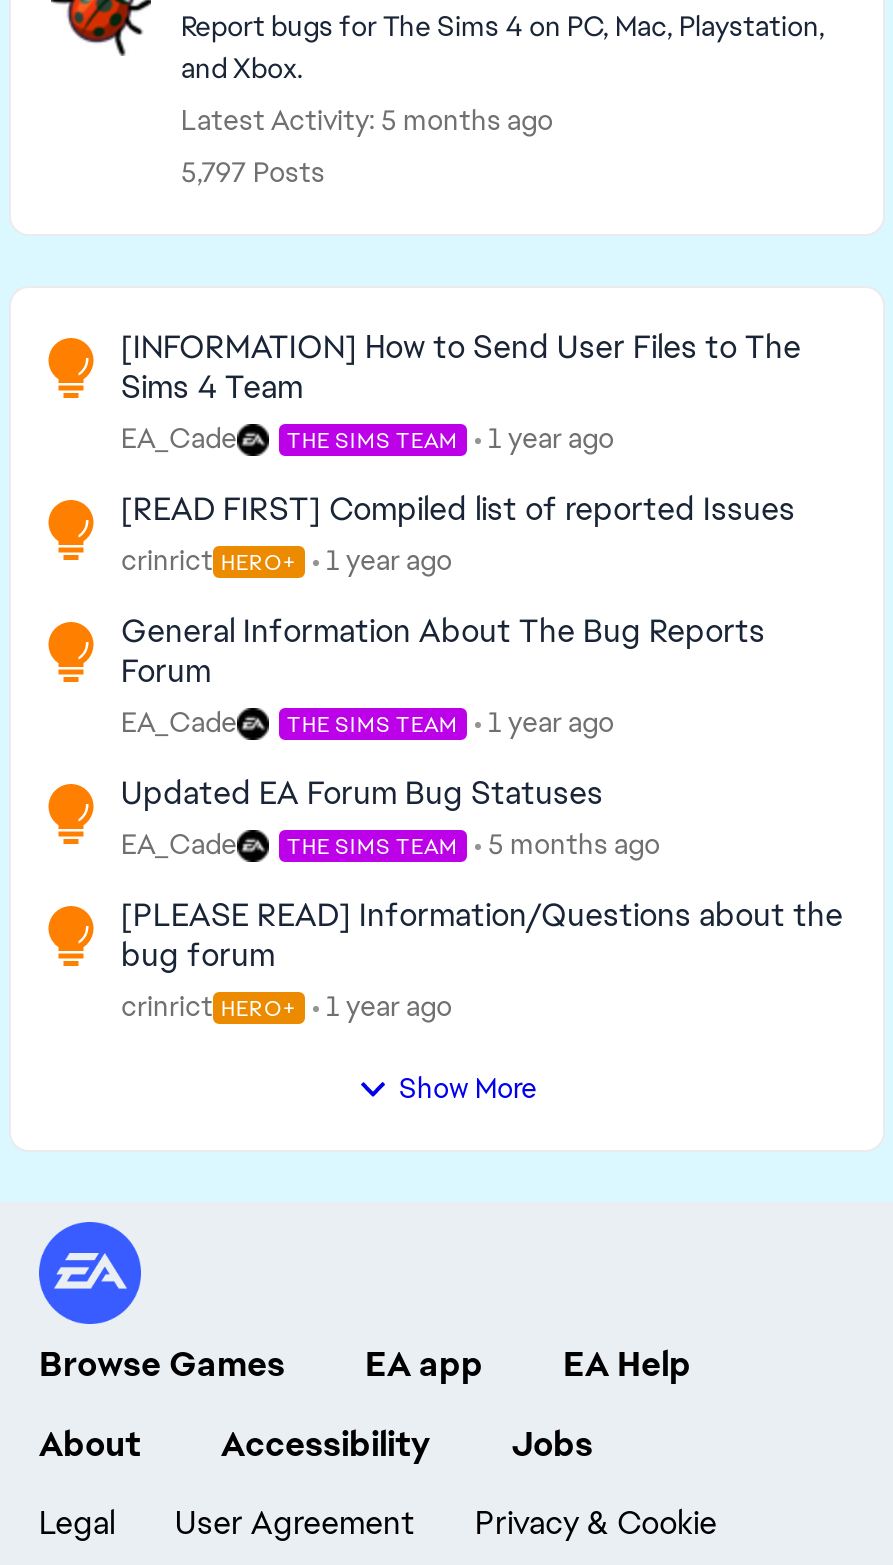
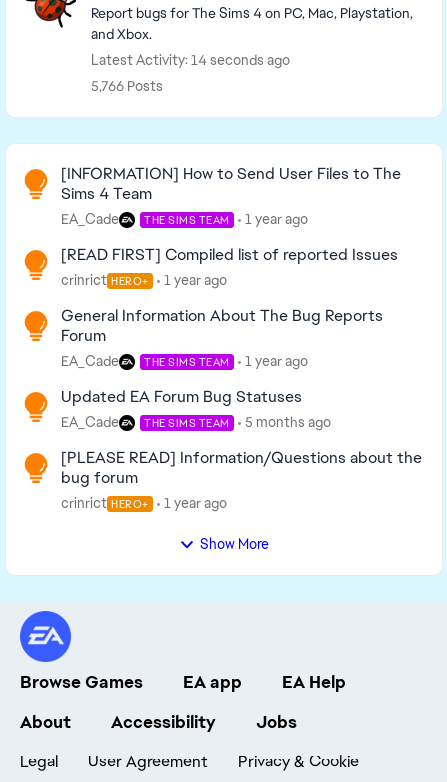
[181,102,553,138] Latest Activity: 5 months ago -> [91,51,290,69] Latest Activity: 14 seconds ago
[181,154,325,190] 5,797 Posts -> [91,77,163,95] 5,766 Posts

